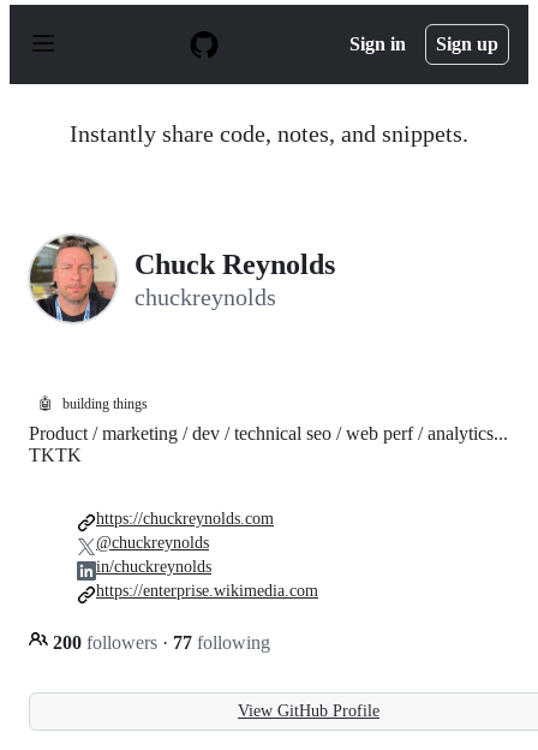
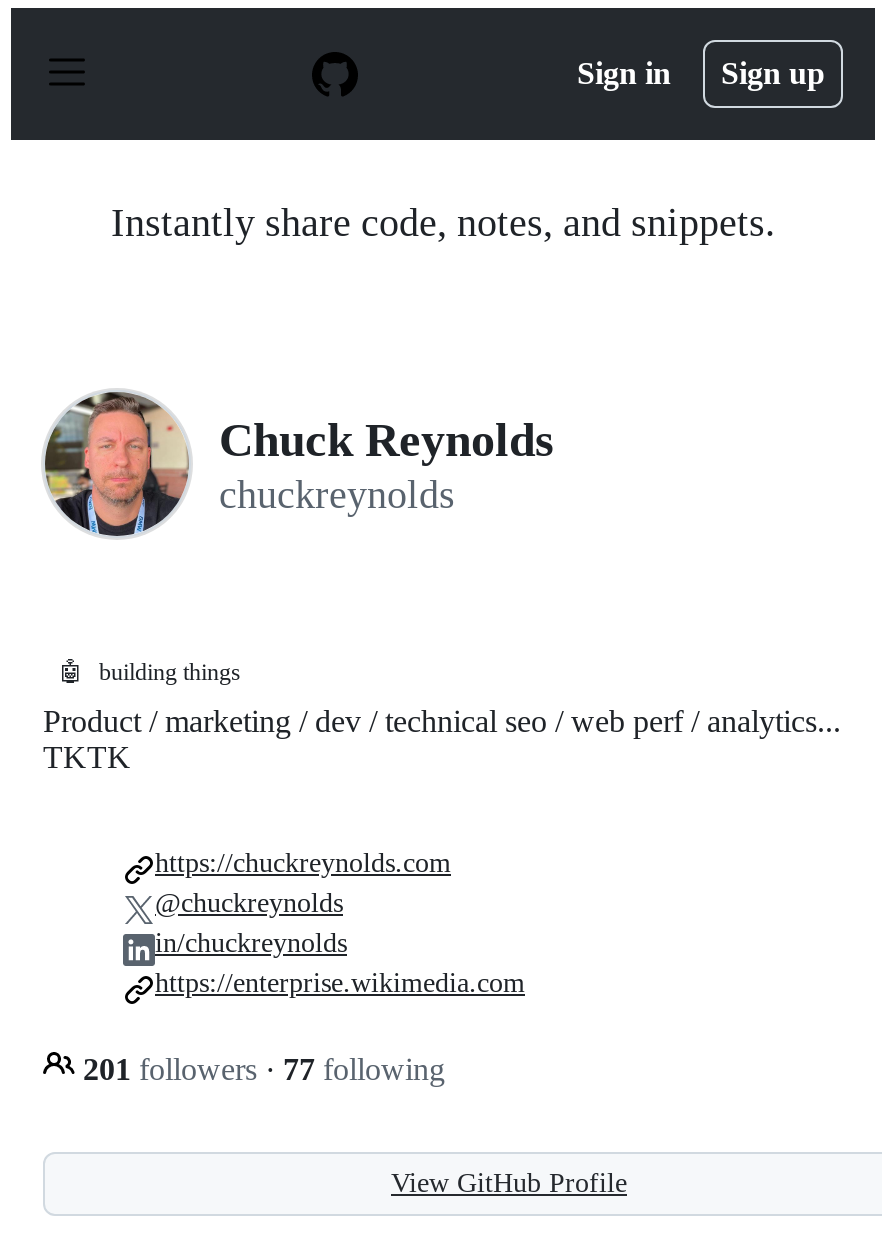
[53,632,270,653] 200 followers · 77 following -> [83,1052,445,1086] 201 followers · 77 following

